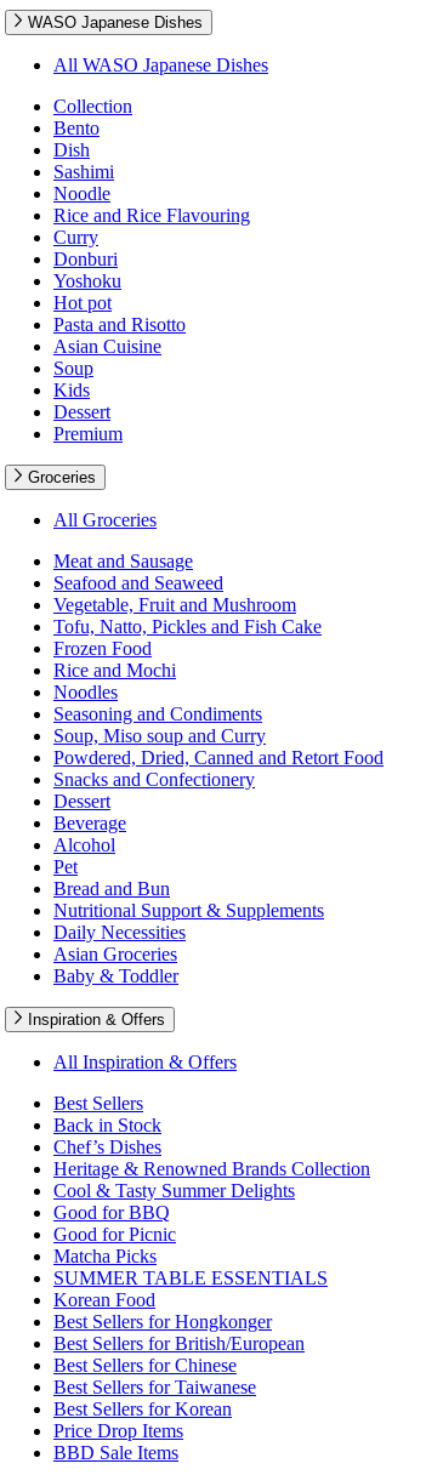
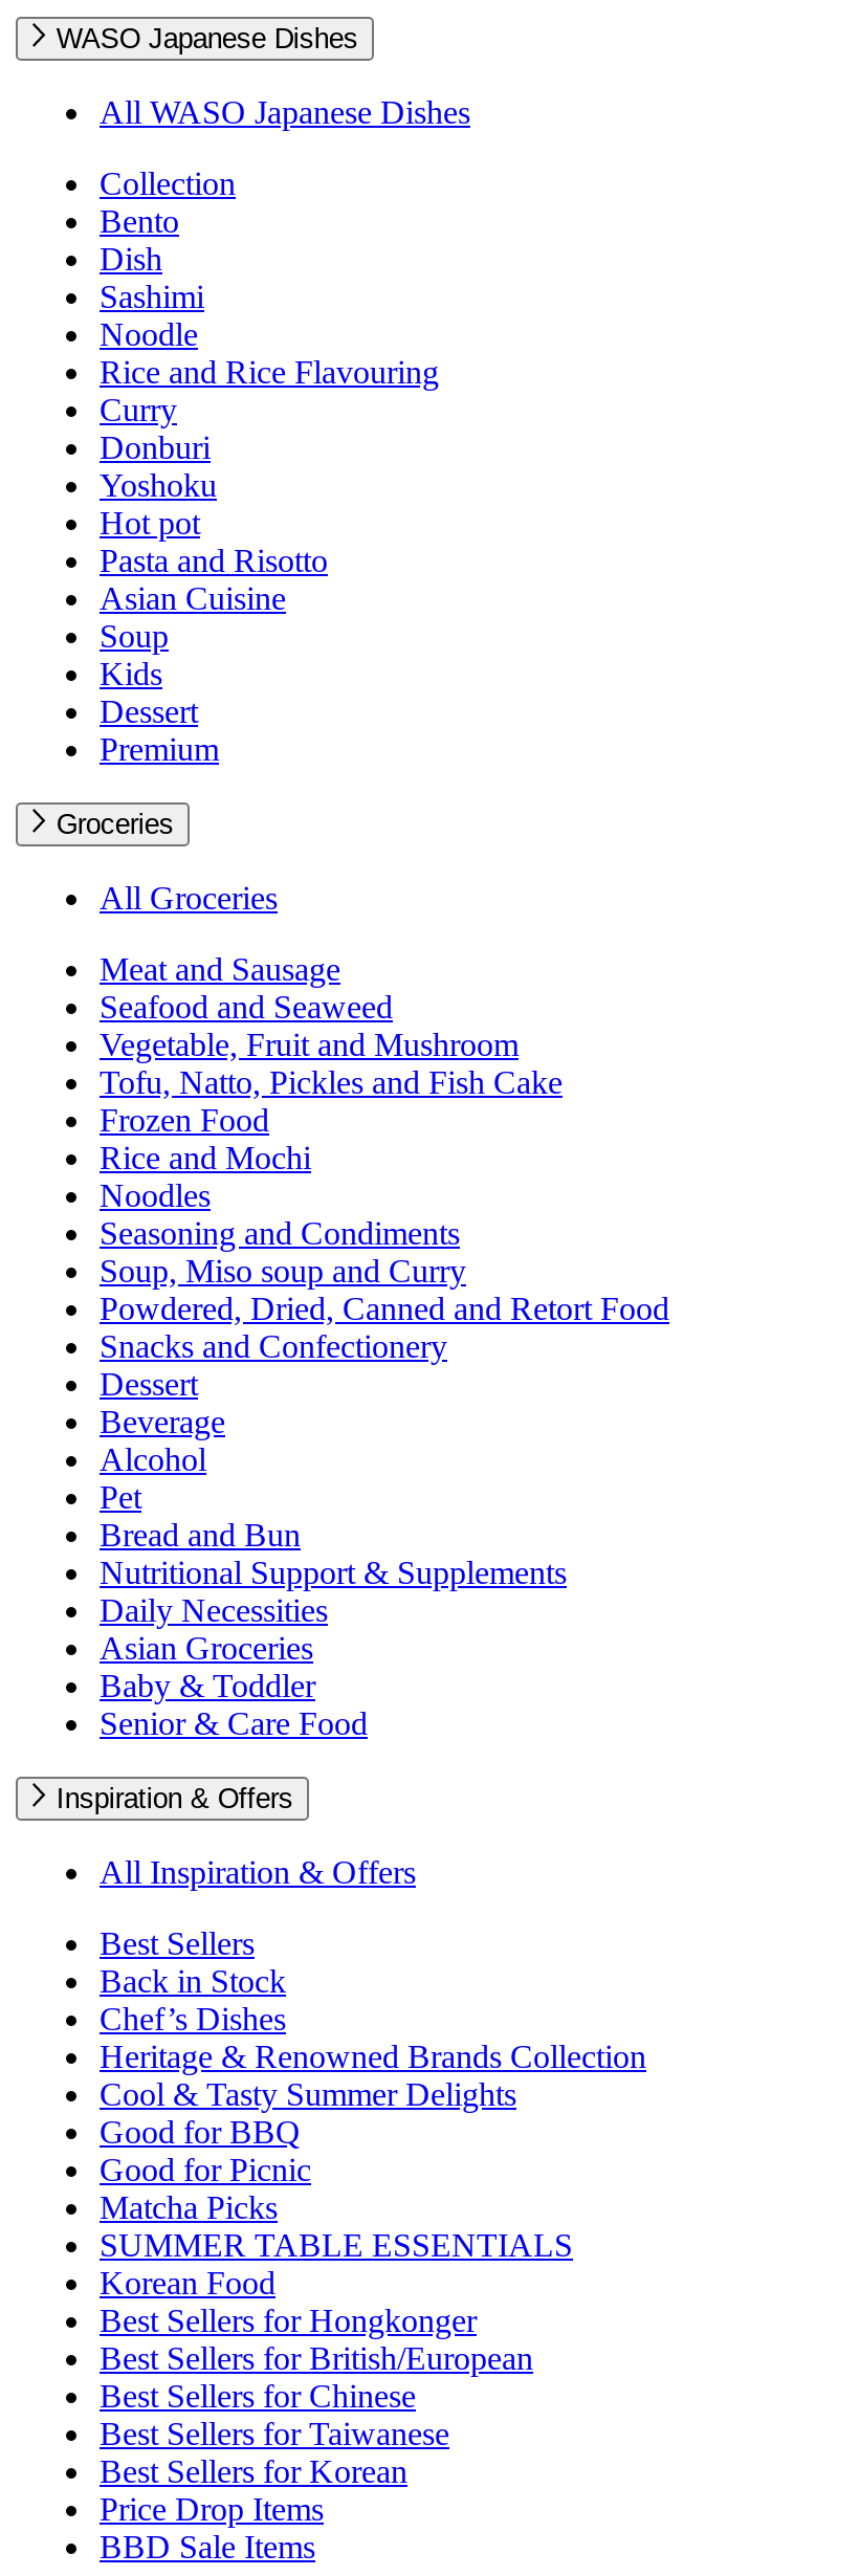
none -> [100,1706,368,1741] Senior & Care Food

